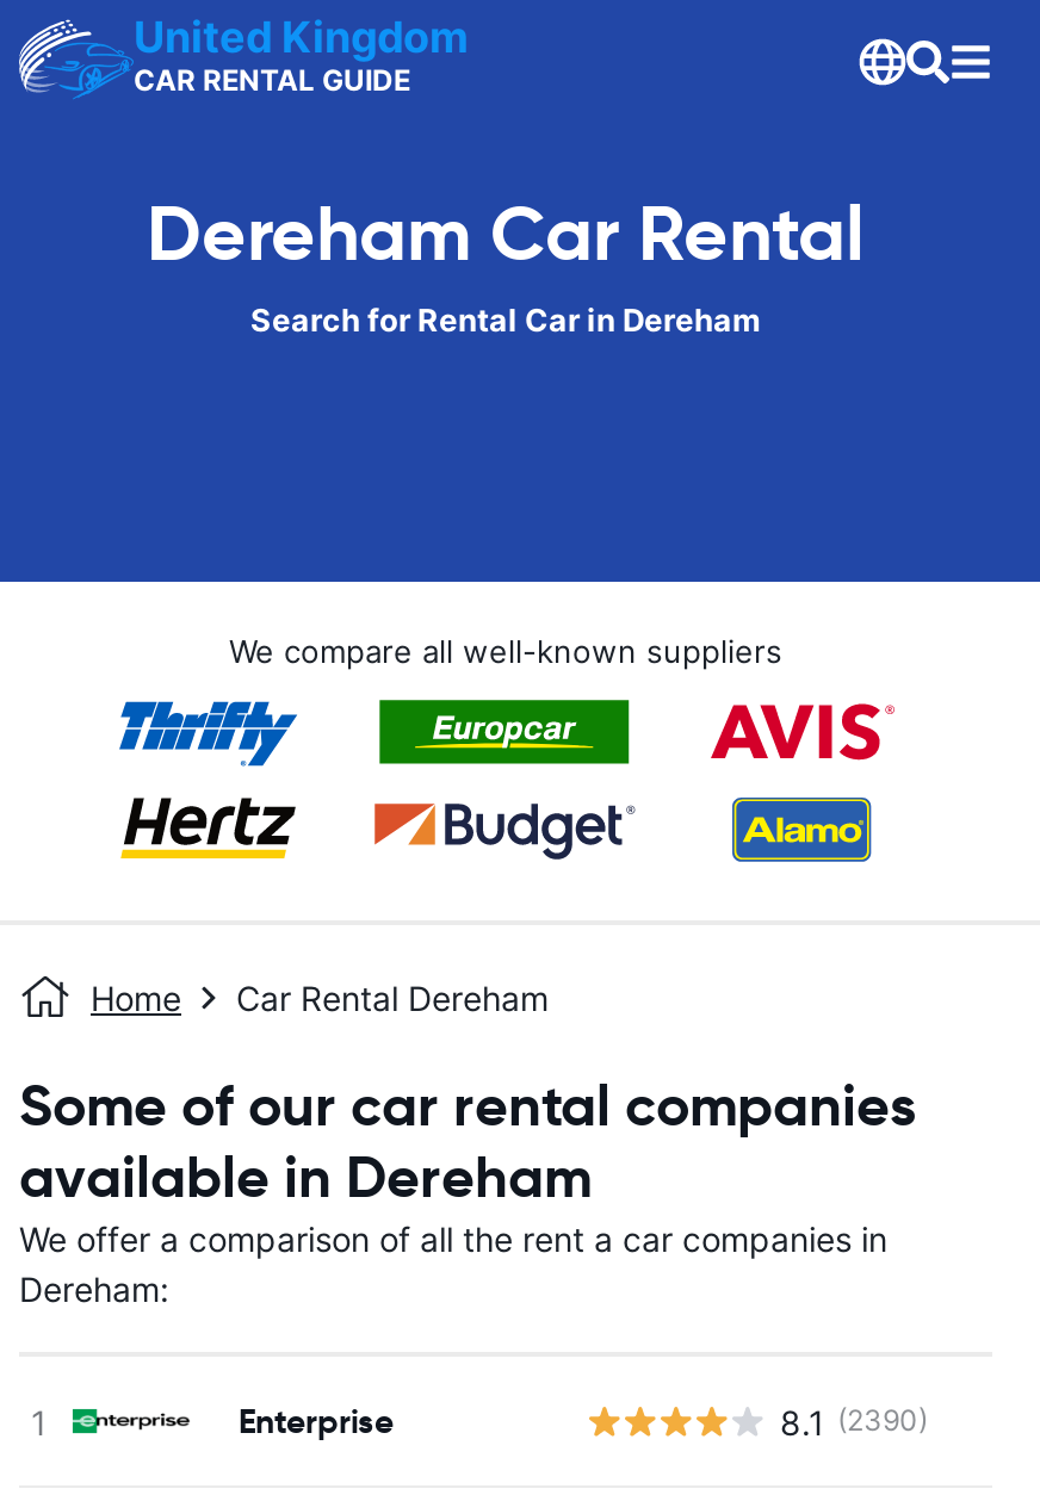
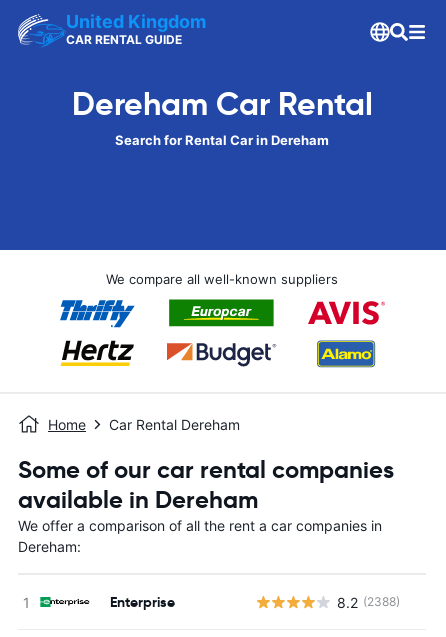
[780,1401,928,1441] 8.1 (2390) -> [337,593,400,610] 8.2 (2388)

